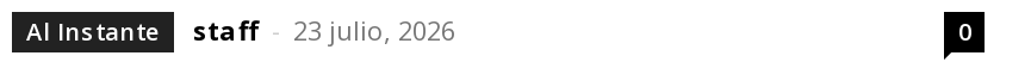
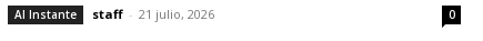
[26,11,455,47] Al Instante staff - 23 julio, 2026 -> [14,5,214,22] Al Instante staff - 21 julio, 2026

